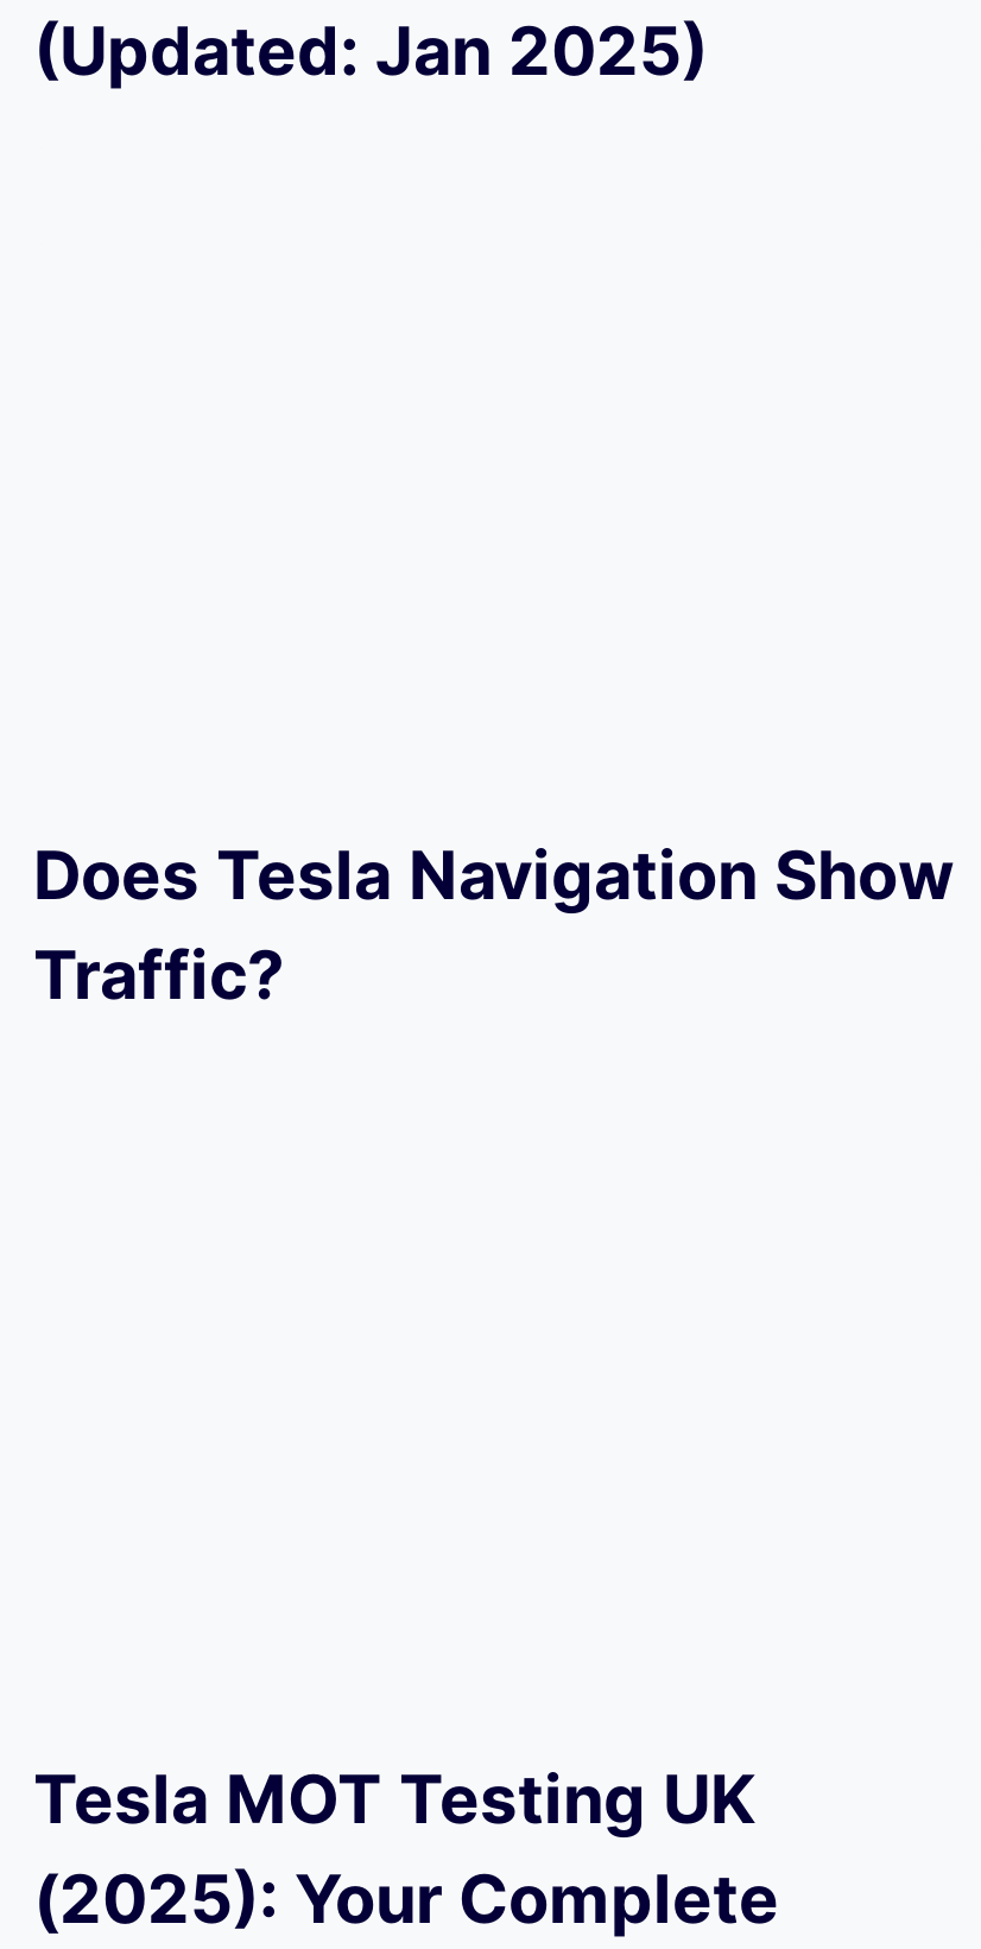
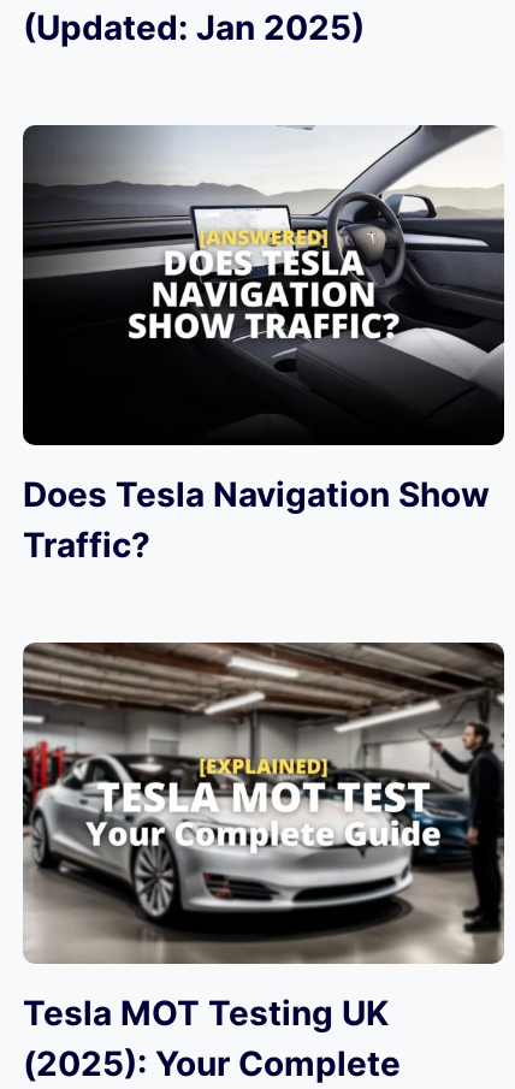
none -> [22,124,505,446] [image]
none -> [22,641,505,965] [image]

